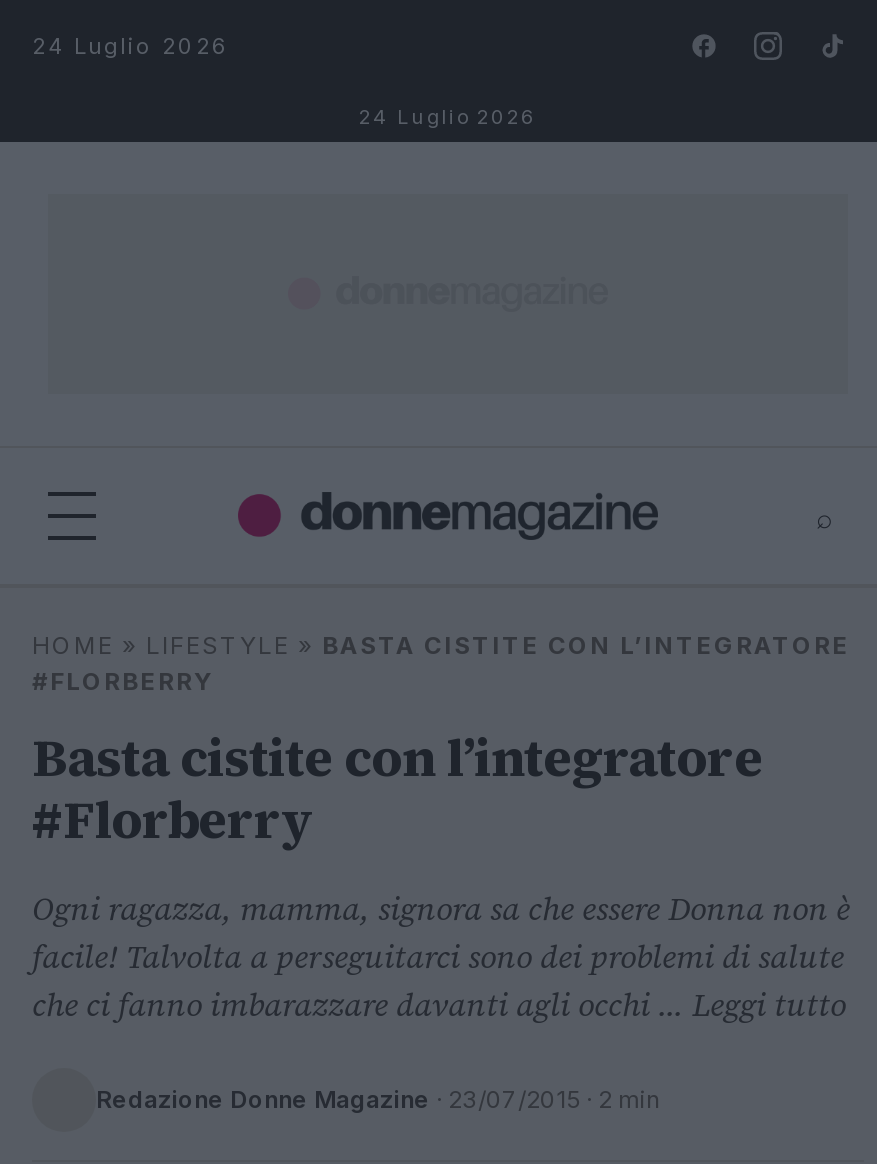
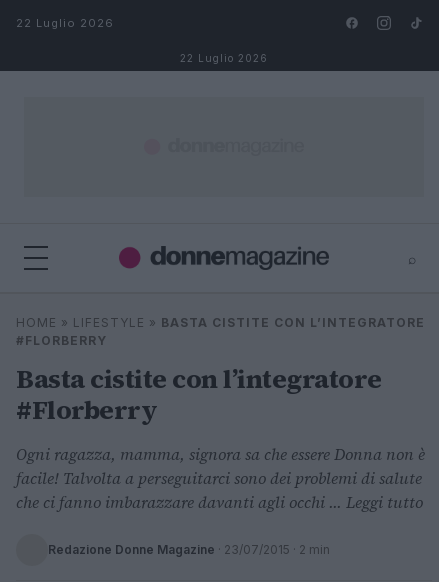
[32,32,230,60] 24 Luglio 2026 -> [16,16,114,30] 22 Luglio 2026
[359,104,537,128] 24 Luglio 2026 -> [180,52,268,64] 22 Luglio 2026

